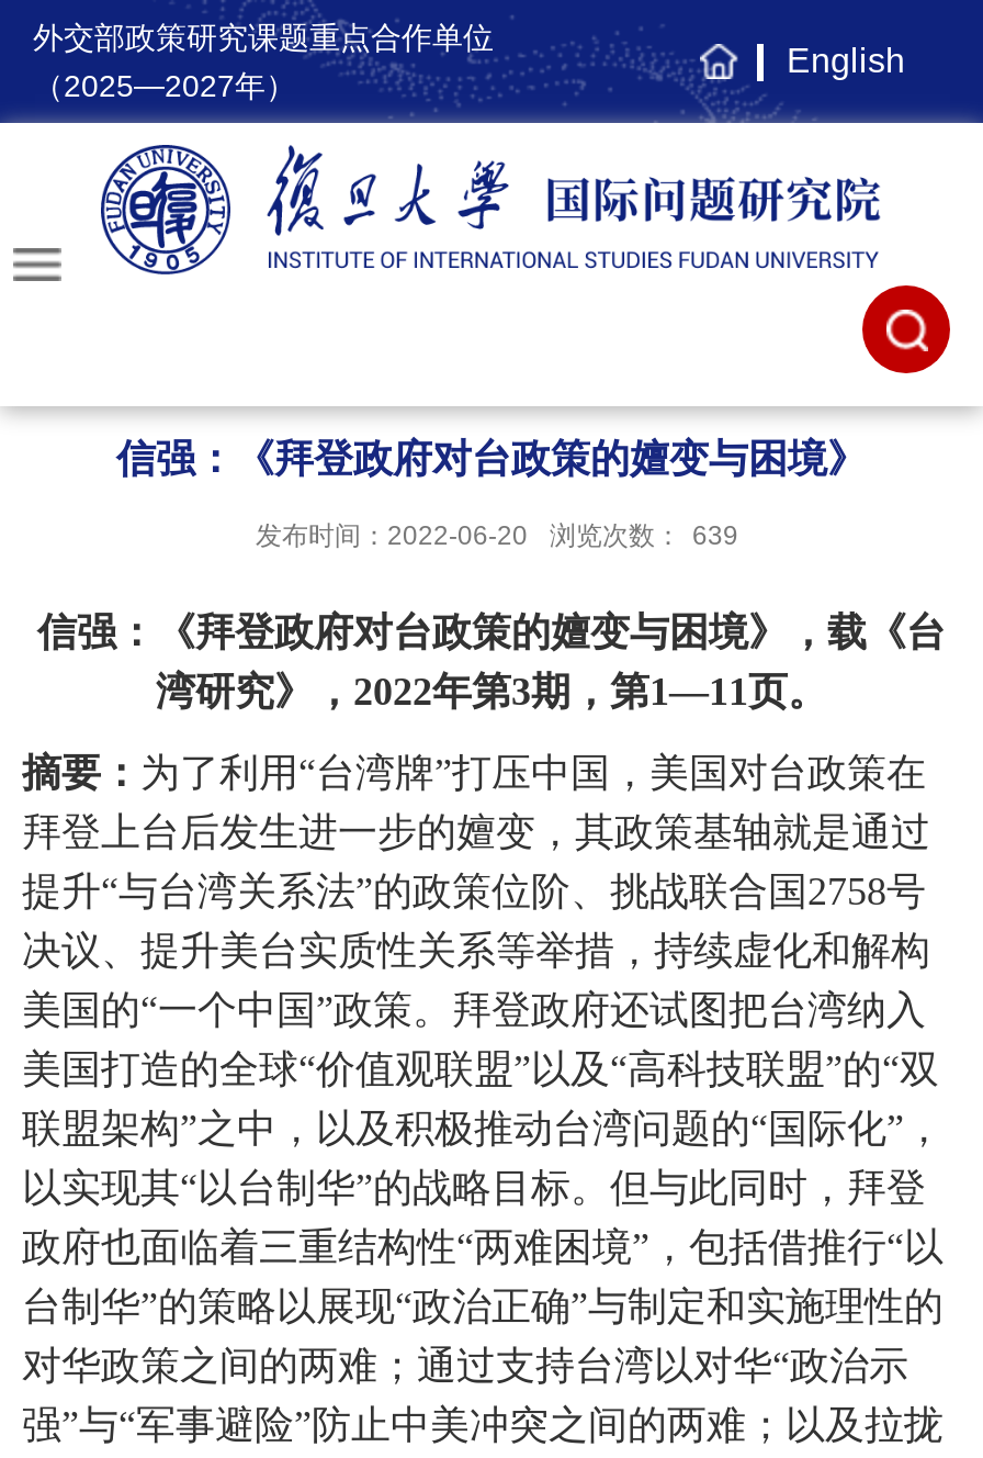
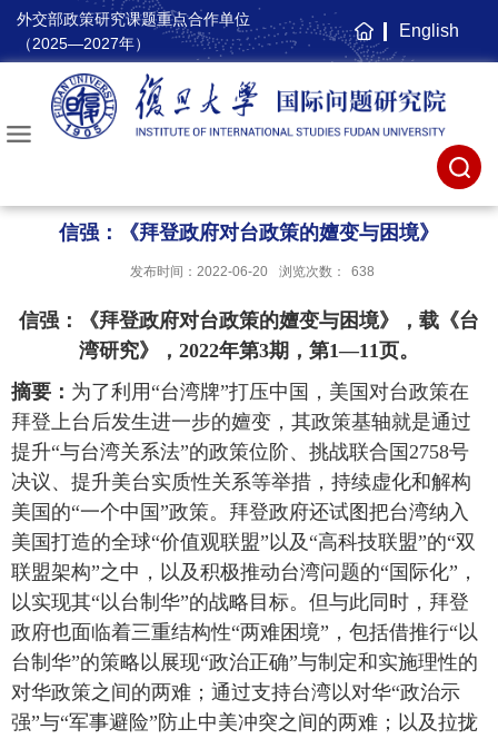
[256,520,738,551] 发布时间：2022-06-20 浏览次数： 639 -> [130,264,374,279] 发布时间：2022-06-20 浏览次数： 638

